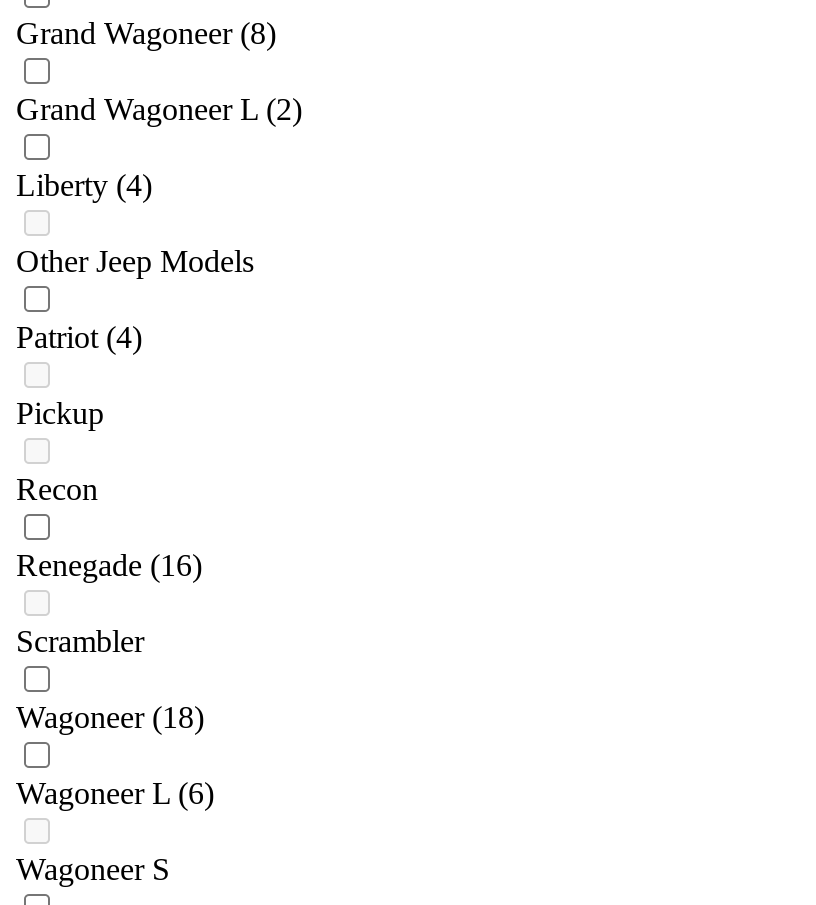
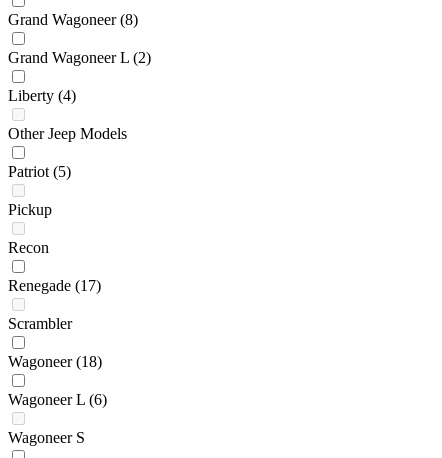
[16,321,142,355] Patriot (4) -> [8,163,71,180] Patriot (5)
[16,549,202,583] Renegade (16) -> [8,277,101,294] Renegade (17)

